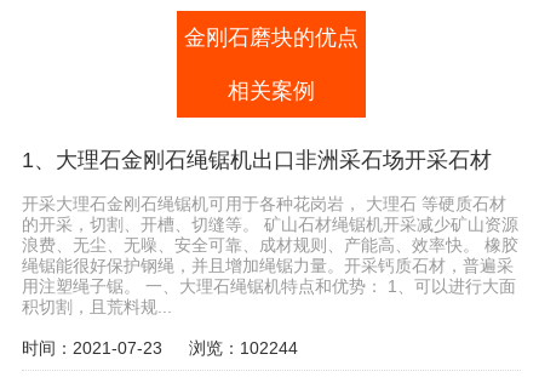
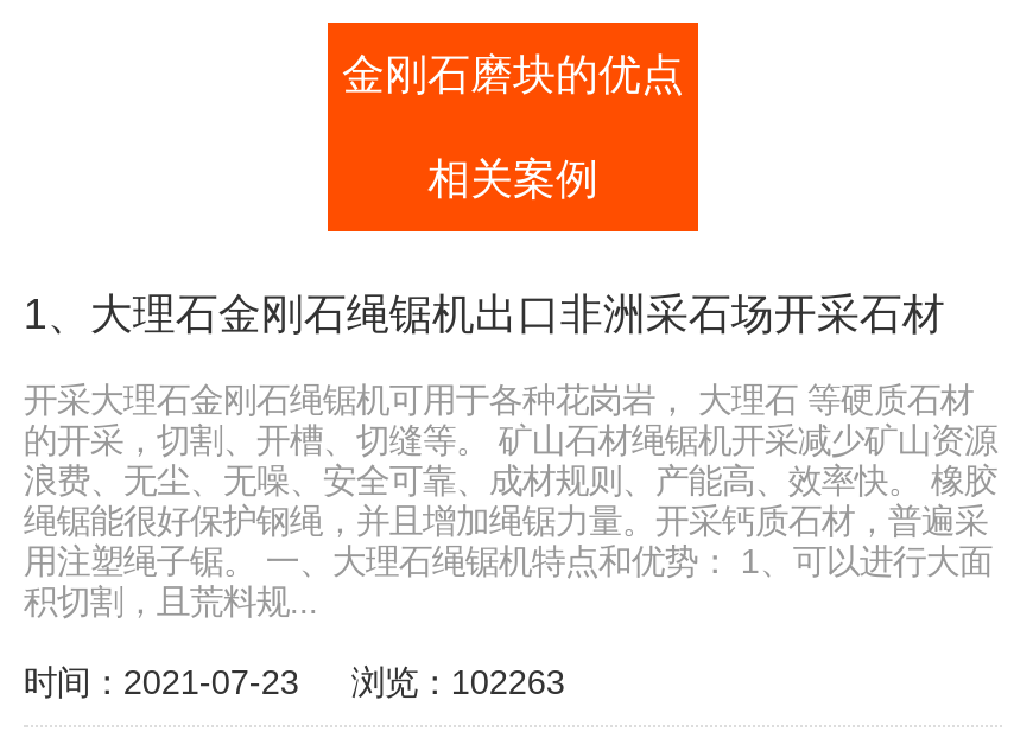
[22,339,298,358] 时间：2021-07-23 浏览：102244 -> [24,664,565,702] 时间：2021-07-23 浏览：102263

